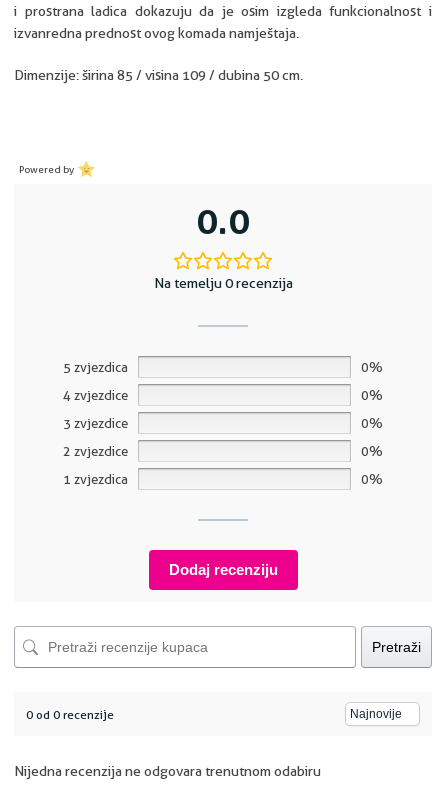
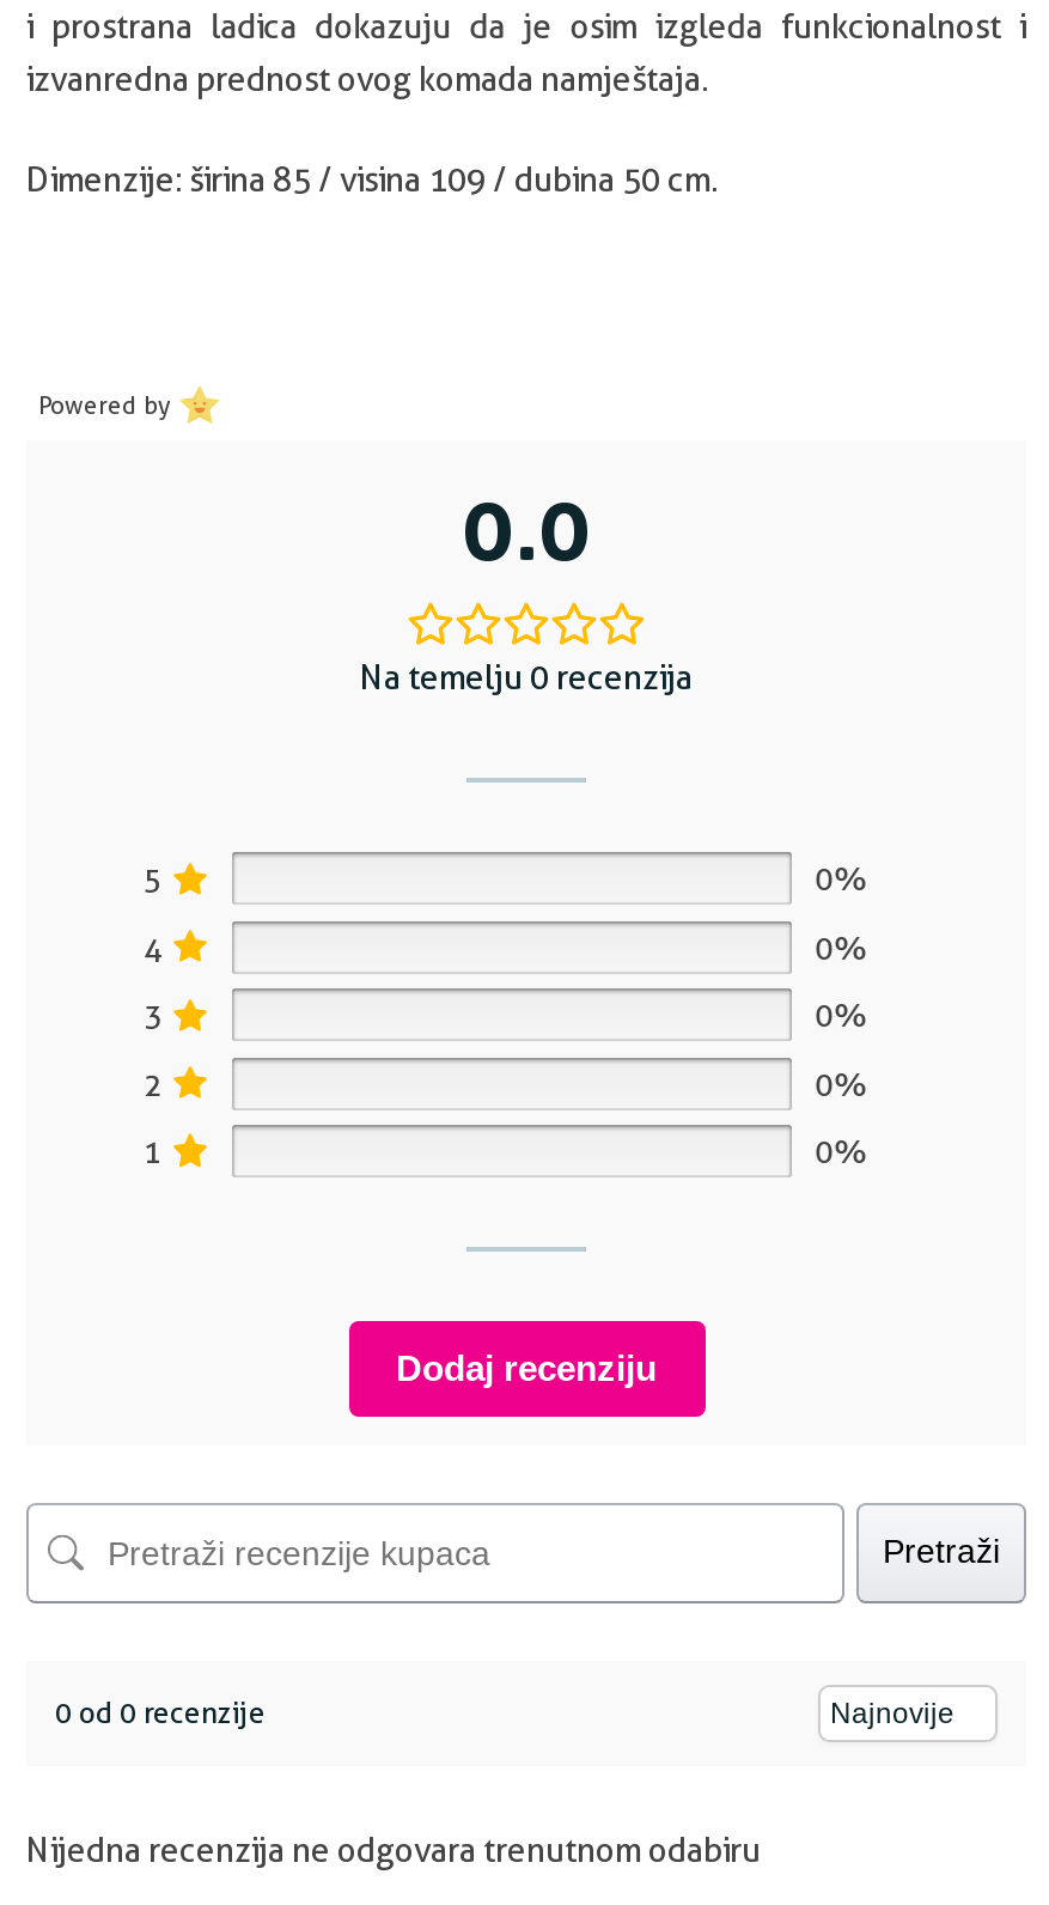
[63,359,128,375] 5 zvjezdica -> [144,860,163,899] 5
[63,387,128,403] 4 zvjezdice -> [144,928,163,967] 4
[63,415,128,431] 3 zvjezdice -> [144,996,163,1034] 3
[63,443,128,459] 2 zvjezdice -> [144,1064,163,1102] 2
[63,471,128,487] 1 zvjezdica -> [144,1132,163,1170] 1

